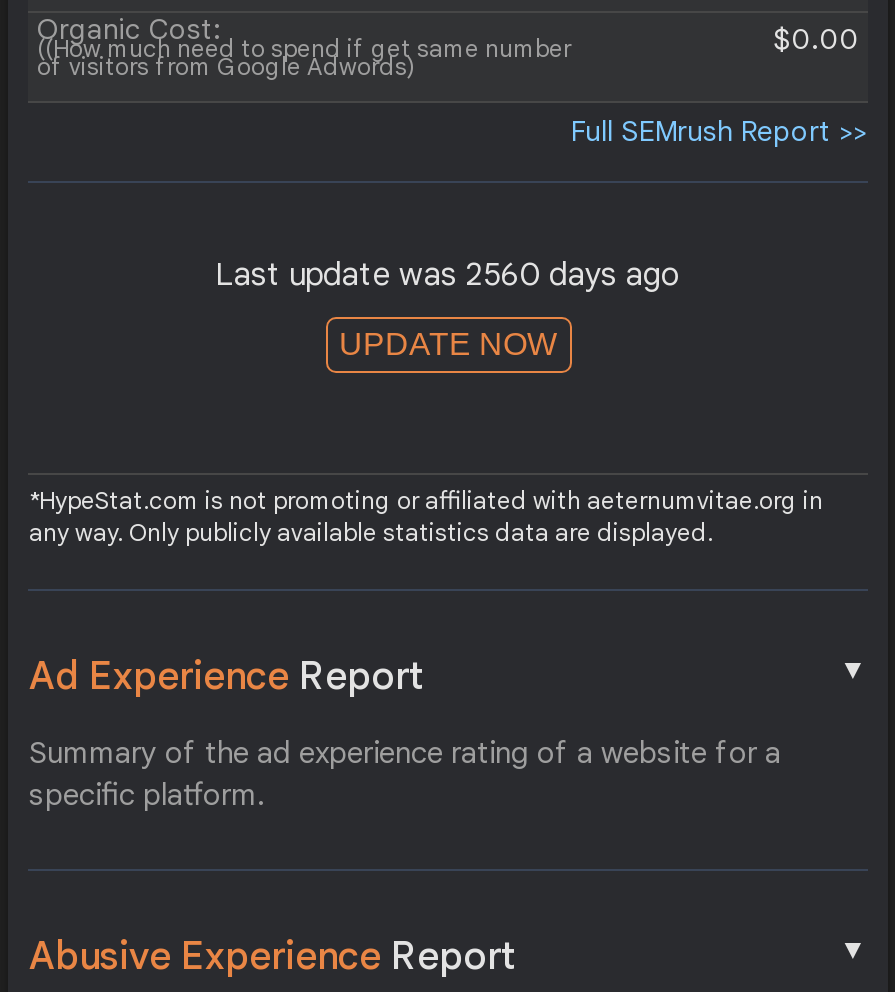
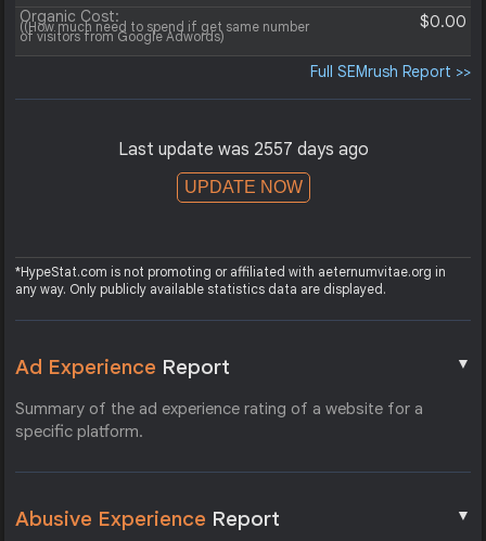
[215,255,681,295] Last update was 2560 days ago -> [118,139,368,161] Last update was 2557 days ago

